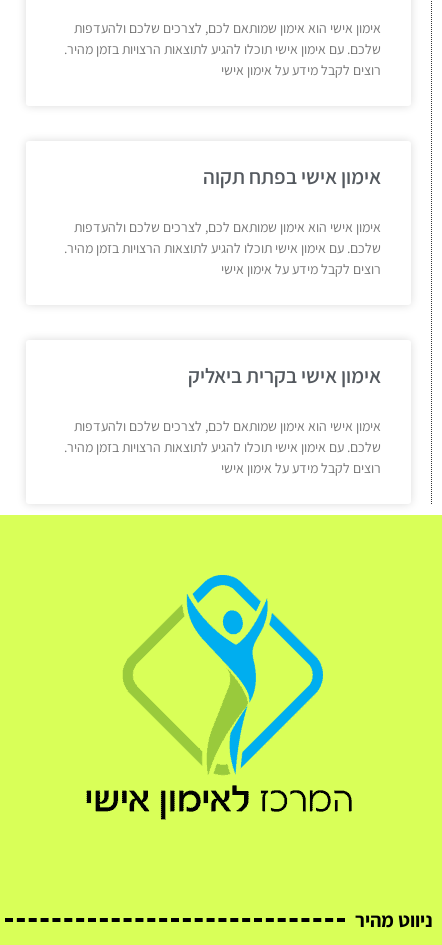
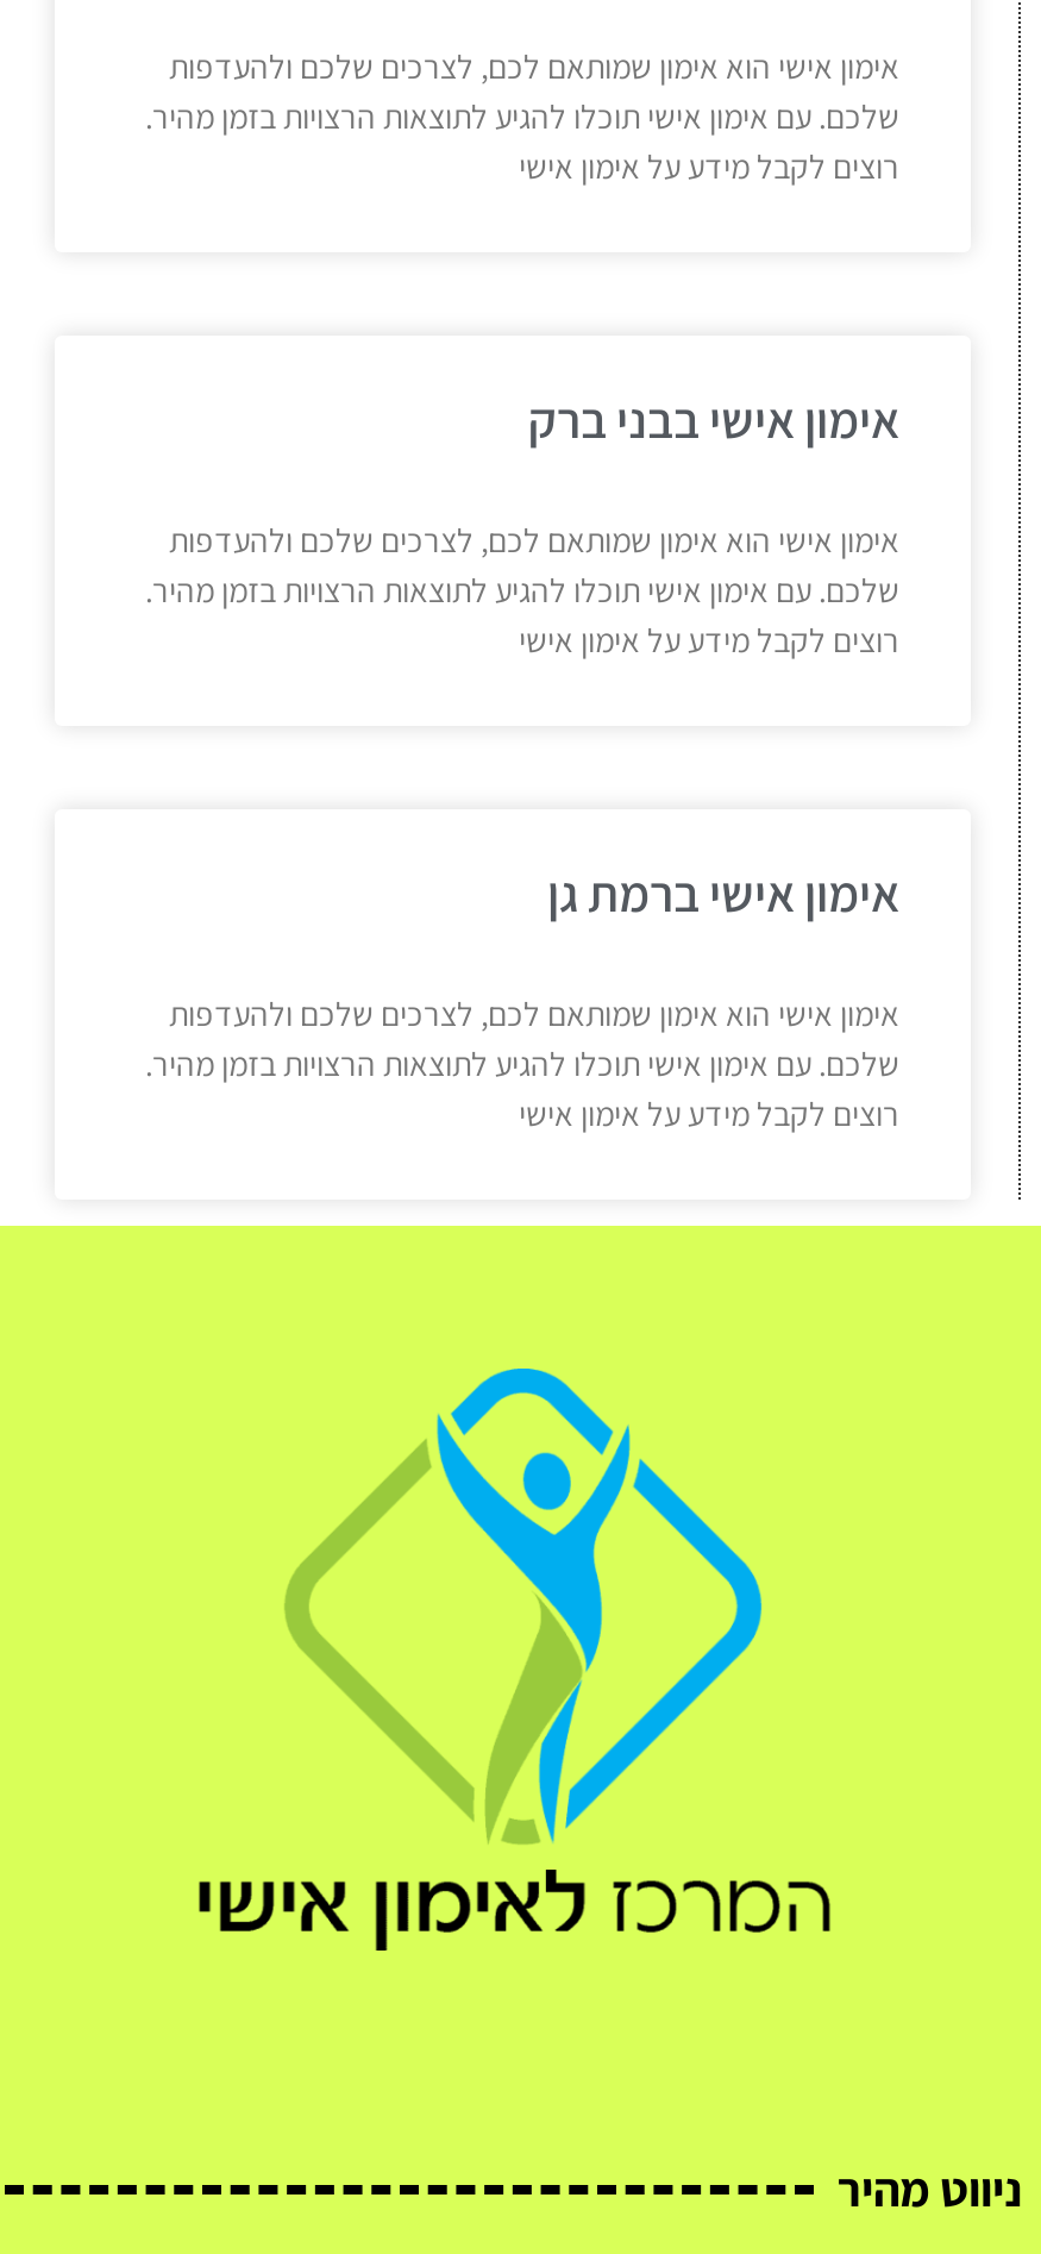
[203,163,381,190] אימון אישי בפתח תקוה -> [528,387,899,451] אימון אישי בבני ברק
[188,362,381,389] אימון אישי בקרית ביאליק -> [547,861,899,925] אימון אישי ברמת גן

